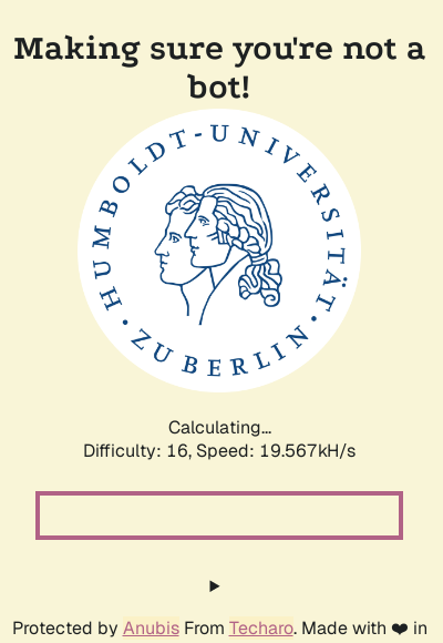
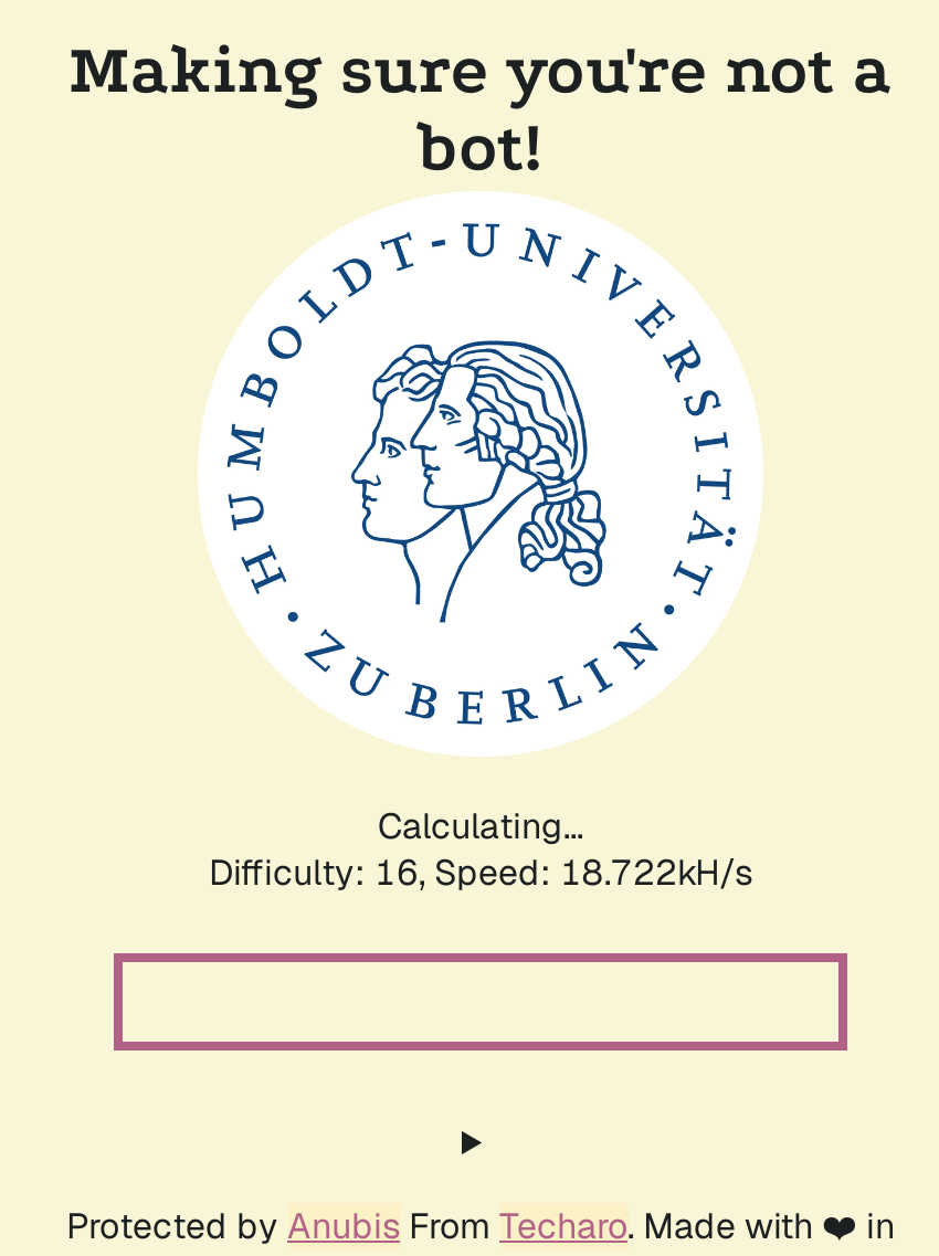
[83,439,356,462] Difficulty: 16, Speed: 19.567kH/s -> [209,849,752,896] Difficulty: 16, Speed: 18.722kH/s

